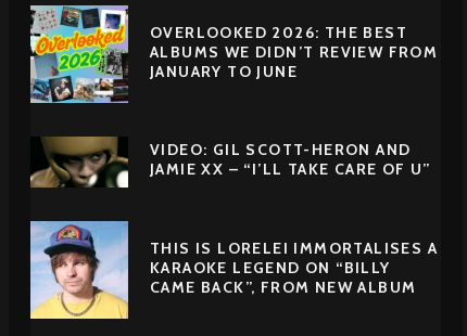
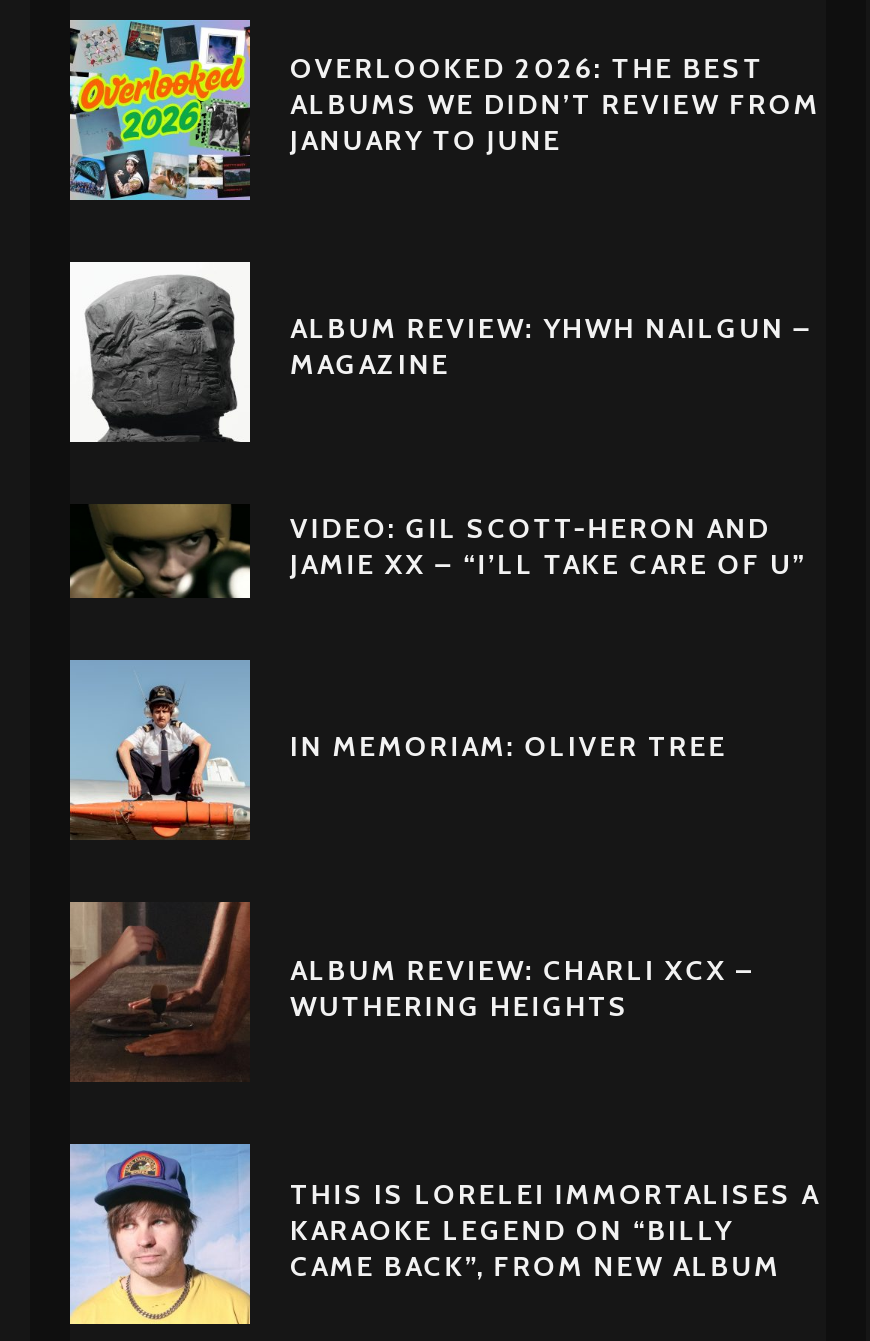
none -> [68,261,812,443] [image] | ALBUM REVIEW: YHWH NAILGUN – | MAGAZINE
none -> [68,659,727,839] [image] | IN MEMORIAM: OLIVER TREE
none -> [68,899,755,1083] [image] | ALBUM REVIEW: CHARLI XCX – | WUTHERING HEIGHTS

